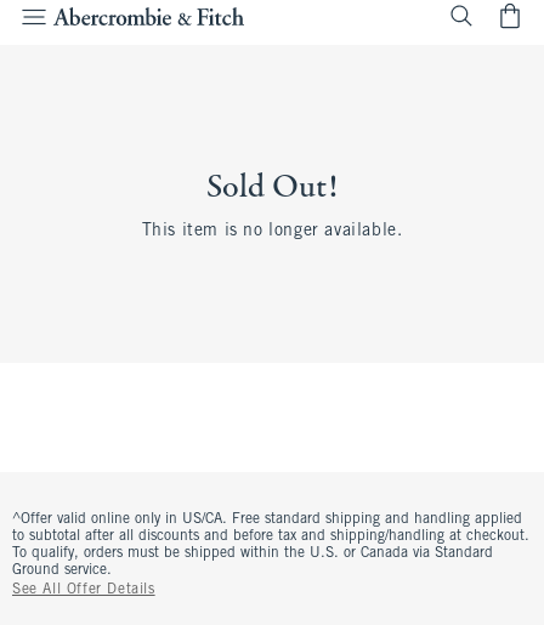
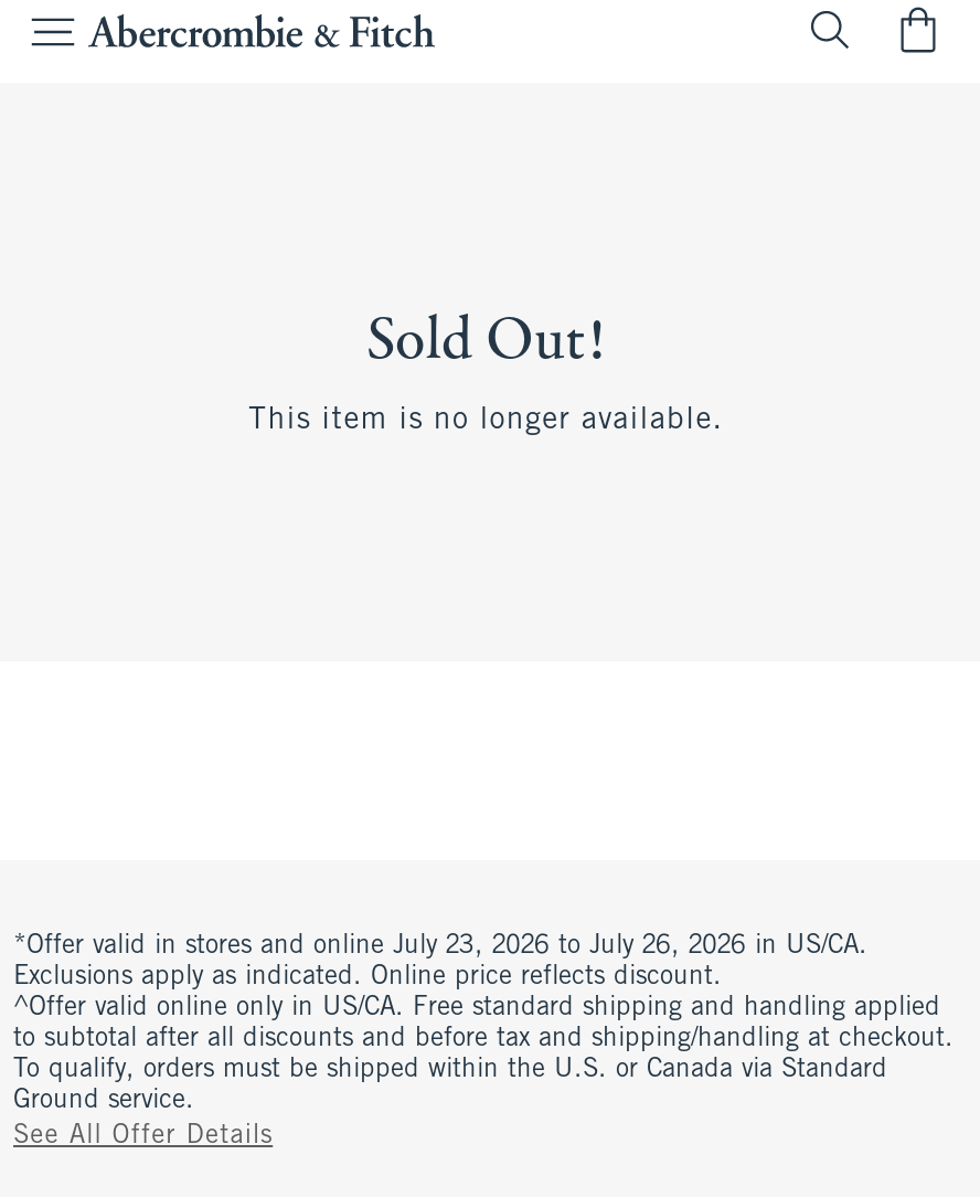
none -> [13,933,867,991] *Offer valid in stores and online July 23, 2026 to July 26, 2026 in US/CA. | Exclusions apply as indicated. Online price reflects discount.

